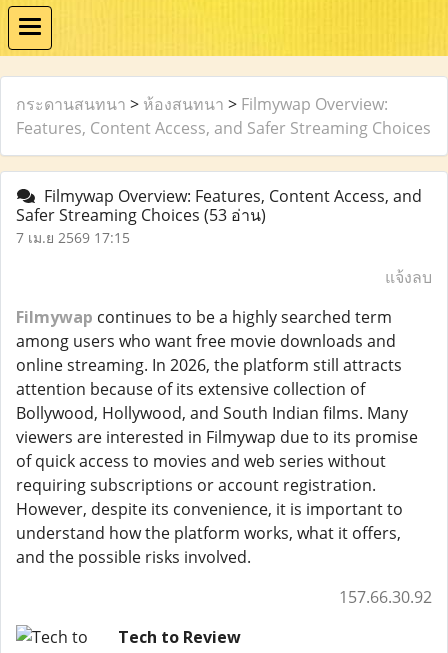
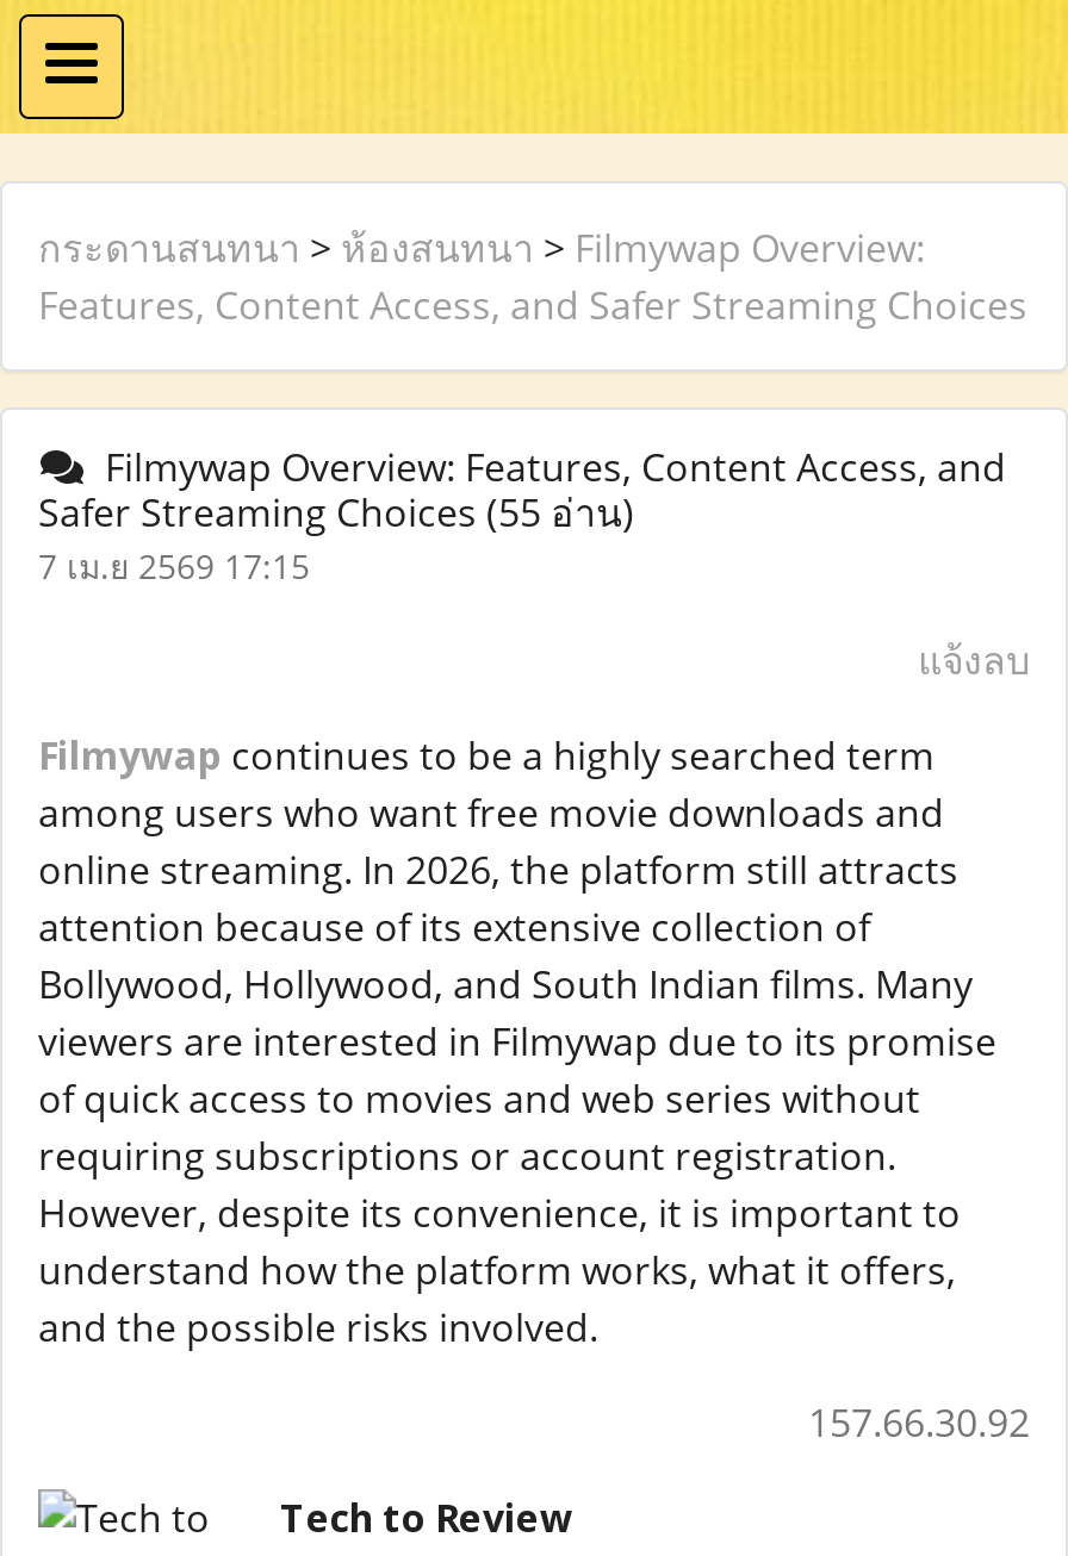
[16,204,266,226] Safer Streaming Choices (53 อ่าน) -> [38,486,634,539] Safer Streaming Choices (55 อ่าน)

